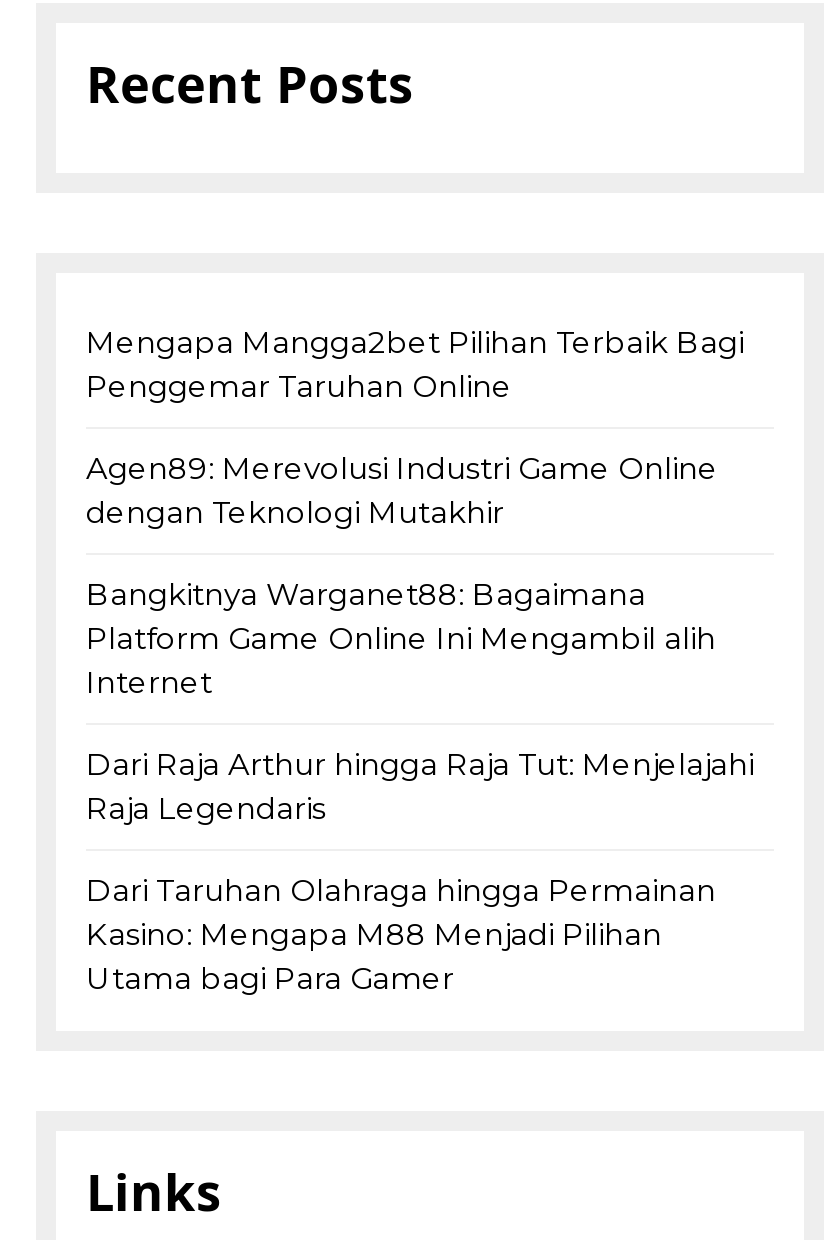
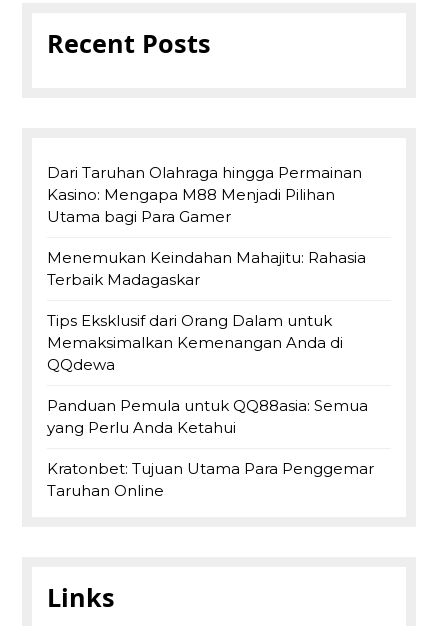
[86,323,754,827] Mengapa Mangga2bet Pilihan Terbaik Bagi | Penggemar Taruhan Online | Agen89: Merevolusi Industri Game Online | dengan Teknologi Mutakhir | Bangkitnya Warganet88: Bagaimana | Platform Game Online Ini Mengambil alih | Internet | Dari Raja Arthur hingga Raja Tut: Menjelajahi | Raja Legendaris -> none
moved [86,871,716,997] -> [47,163,362,226]: Dari Taruhan Olahraga hingga Permainan | Kasino: Mengapa M88 Menjadi Pilihan | Utama bagi Para Gamer
none -> [47,248,374,500] Menemukan Keindahan Mahajitu: Rahasia | Terbaik Madagaskar | Tips Eksklusif dari Orang Dalam untuk | Memaksimalkan Kemenangan Anda di | QQdewa | Panduan Pemula untuk QQ88asia: Semua | yang Perlu Anda Ketahui | Kratonbet: Tujuan Utama Para Penggemar | Taruhan Online

